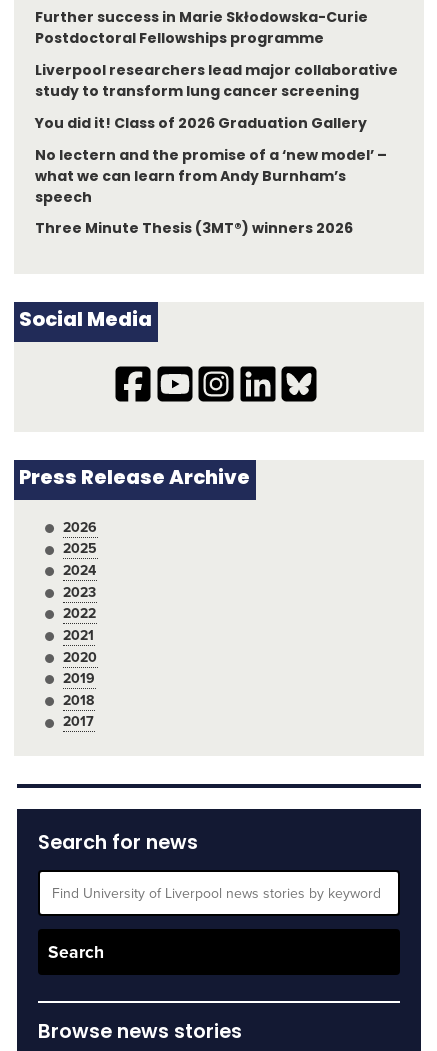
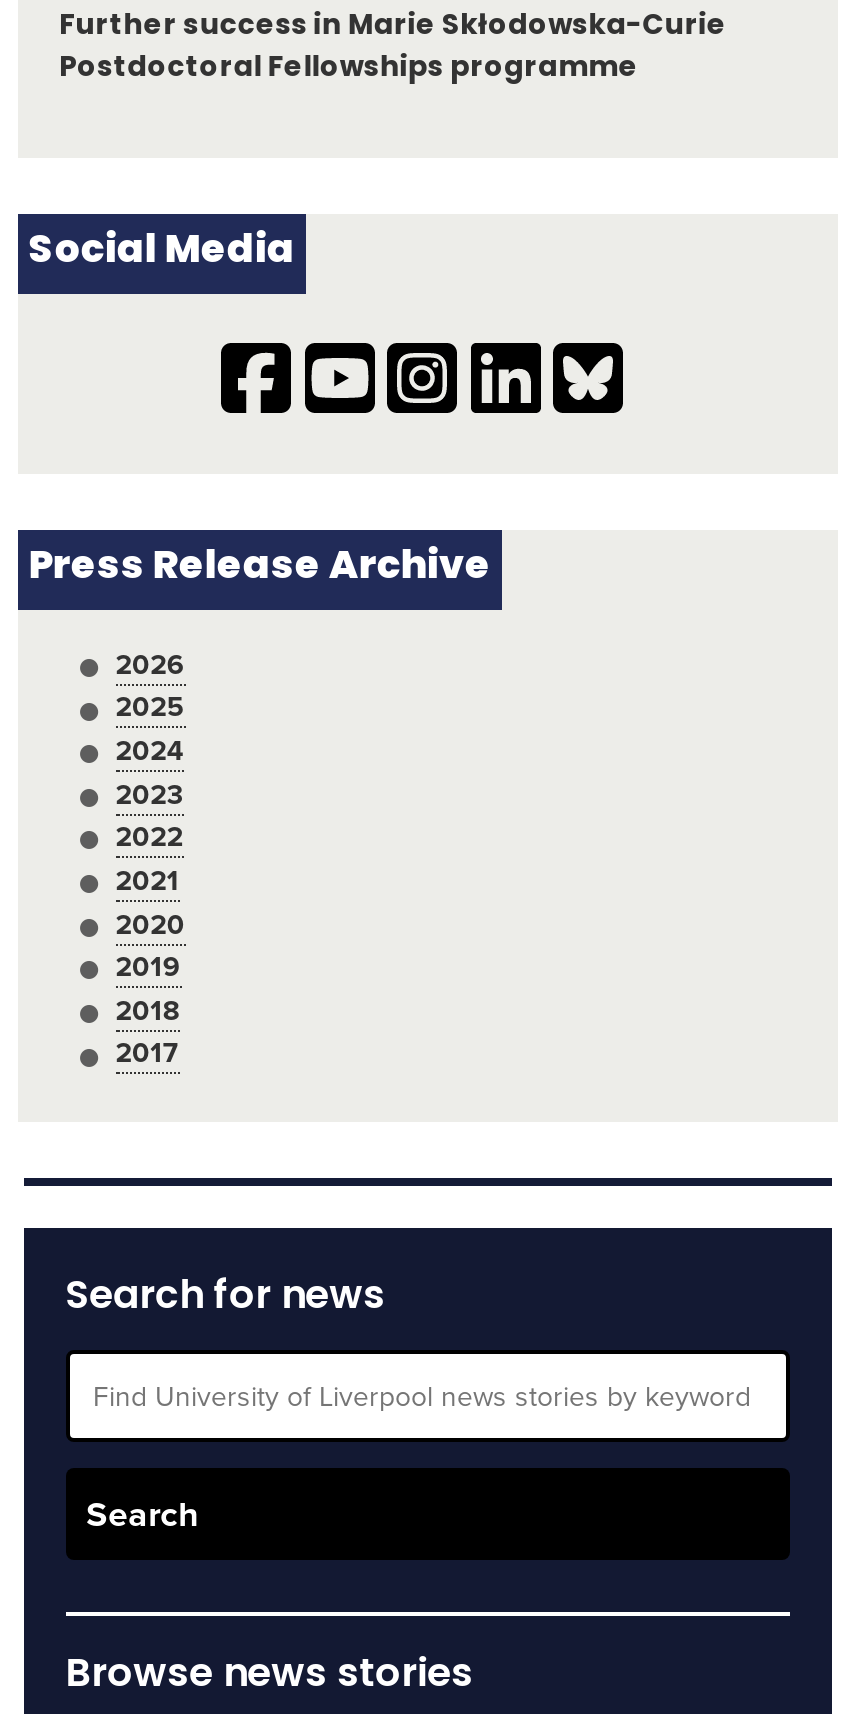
[34,64,398,237] Liverpool researchers lead major collaborative | study to transform lung cancer screening | You did it! Class of 2026 Graduation Gallery | No lectern and the promise of a ‘new model’ – | what we can learn from Andy Burnham’s | speech | Three Minute Thesis (3MT®) winners 2026 -> none

